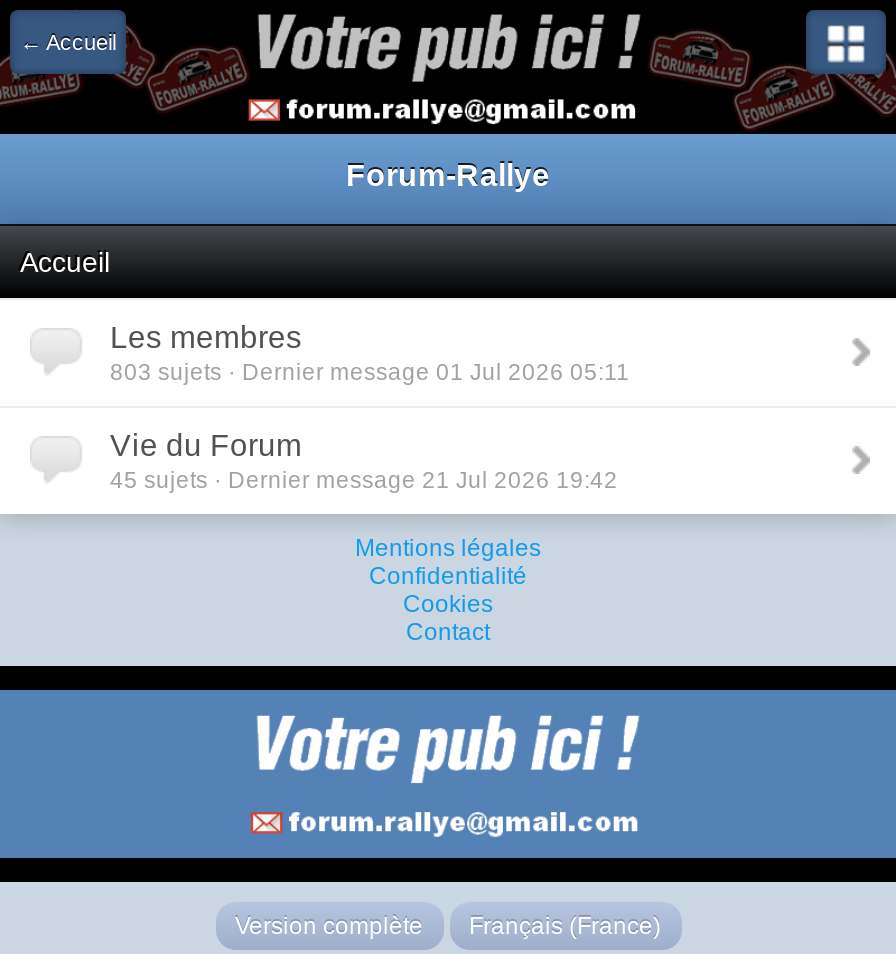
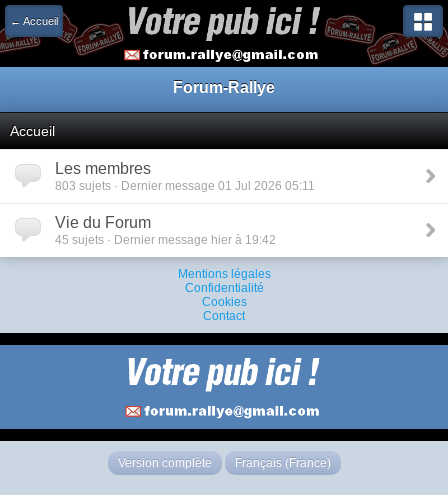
[110,466,618,492] 45 sujets · Dernier message 21 Jul 2026 19:42 -> [55,233,276,246] 45 sujets · Dernier message hier à 19:42

